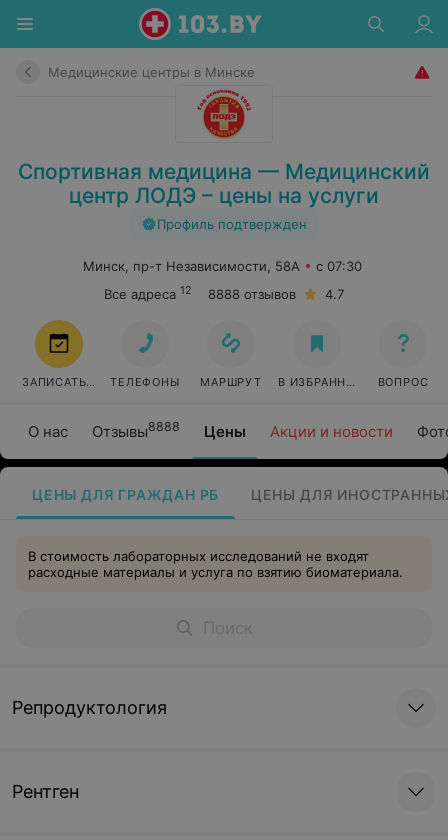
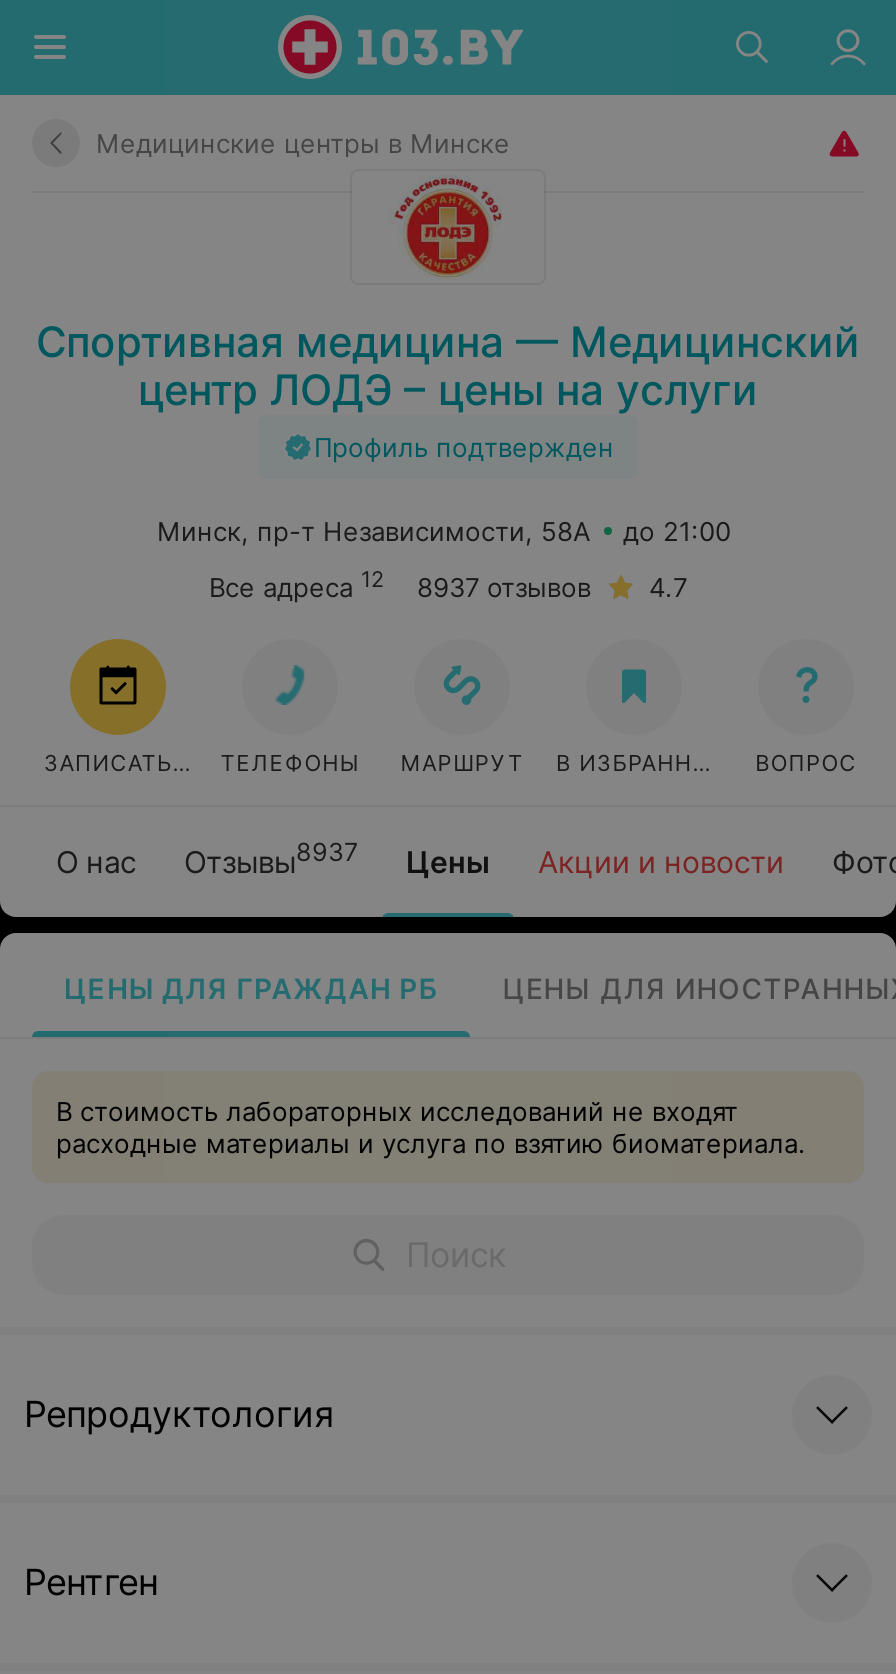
[82,258,361,274] Минск, пр-т Независимости, 58А с 07:30 -> [157,515,731,547] Минск, пр-т Независимости, 58А до 21:00
[104,284,344,302] Все адреса 12 8888 отзывов 4.7 -> [209,566,687,603] Все адреса 12 8937 отзывов 4.7
[92,419,180,441] Отзывы8888 -> [184,837,358,881] Отзывы8937

